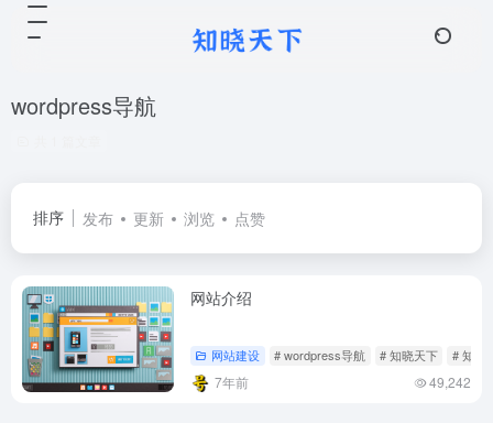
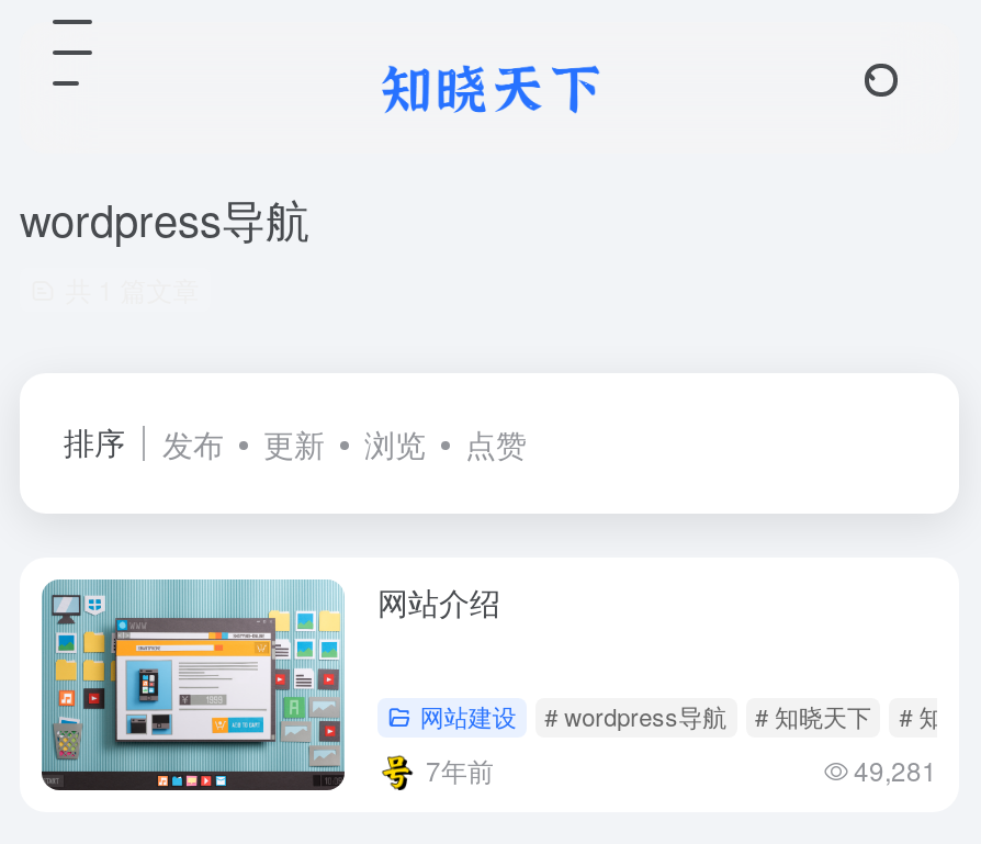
[429,373,471,391] 49,242 -> [854,752,937,789] 49,281

